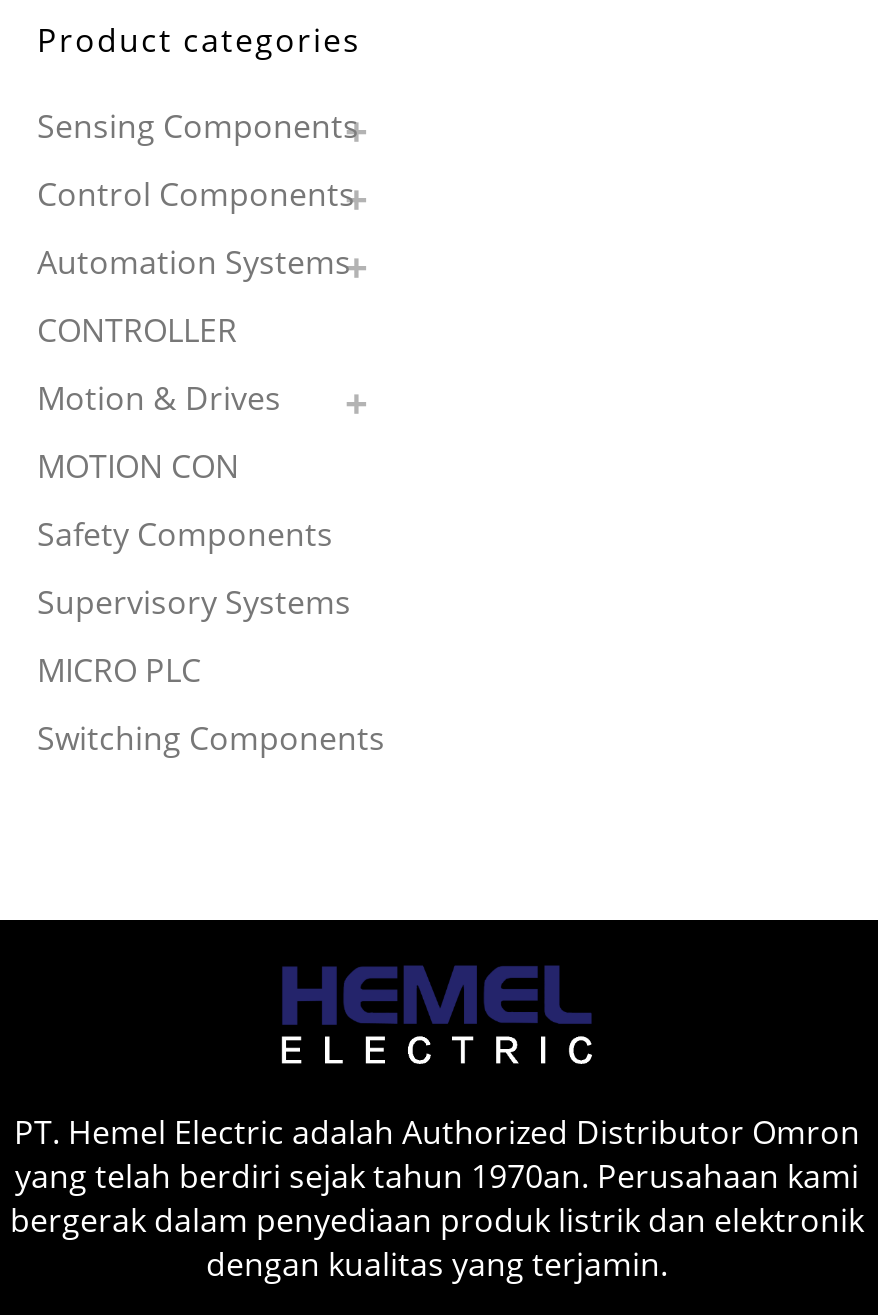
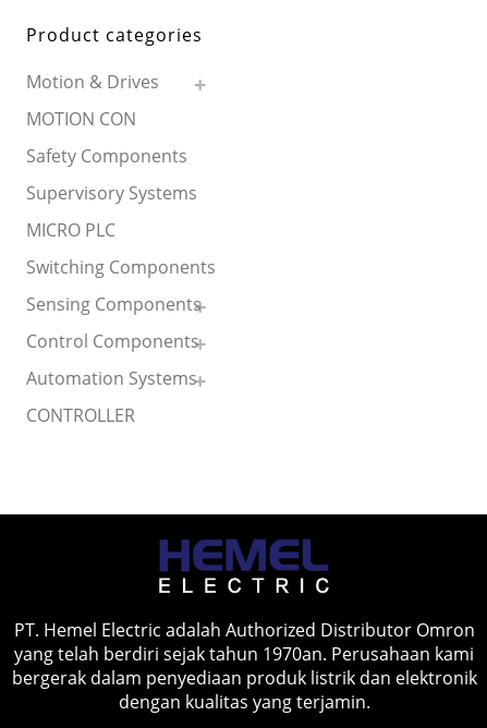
moved [37,104,359,352] -> [26,292,202,427]: Sensing Components | Control Components | Automation Systems | CONTROLLER
moved [37,376,385,760] -> [26,70,216,279]: Motion & Drives | MOTION CON | Safety Components | Supervisory Systems | MICRO PLC | Switching Components

